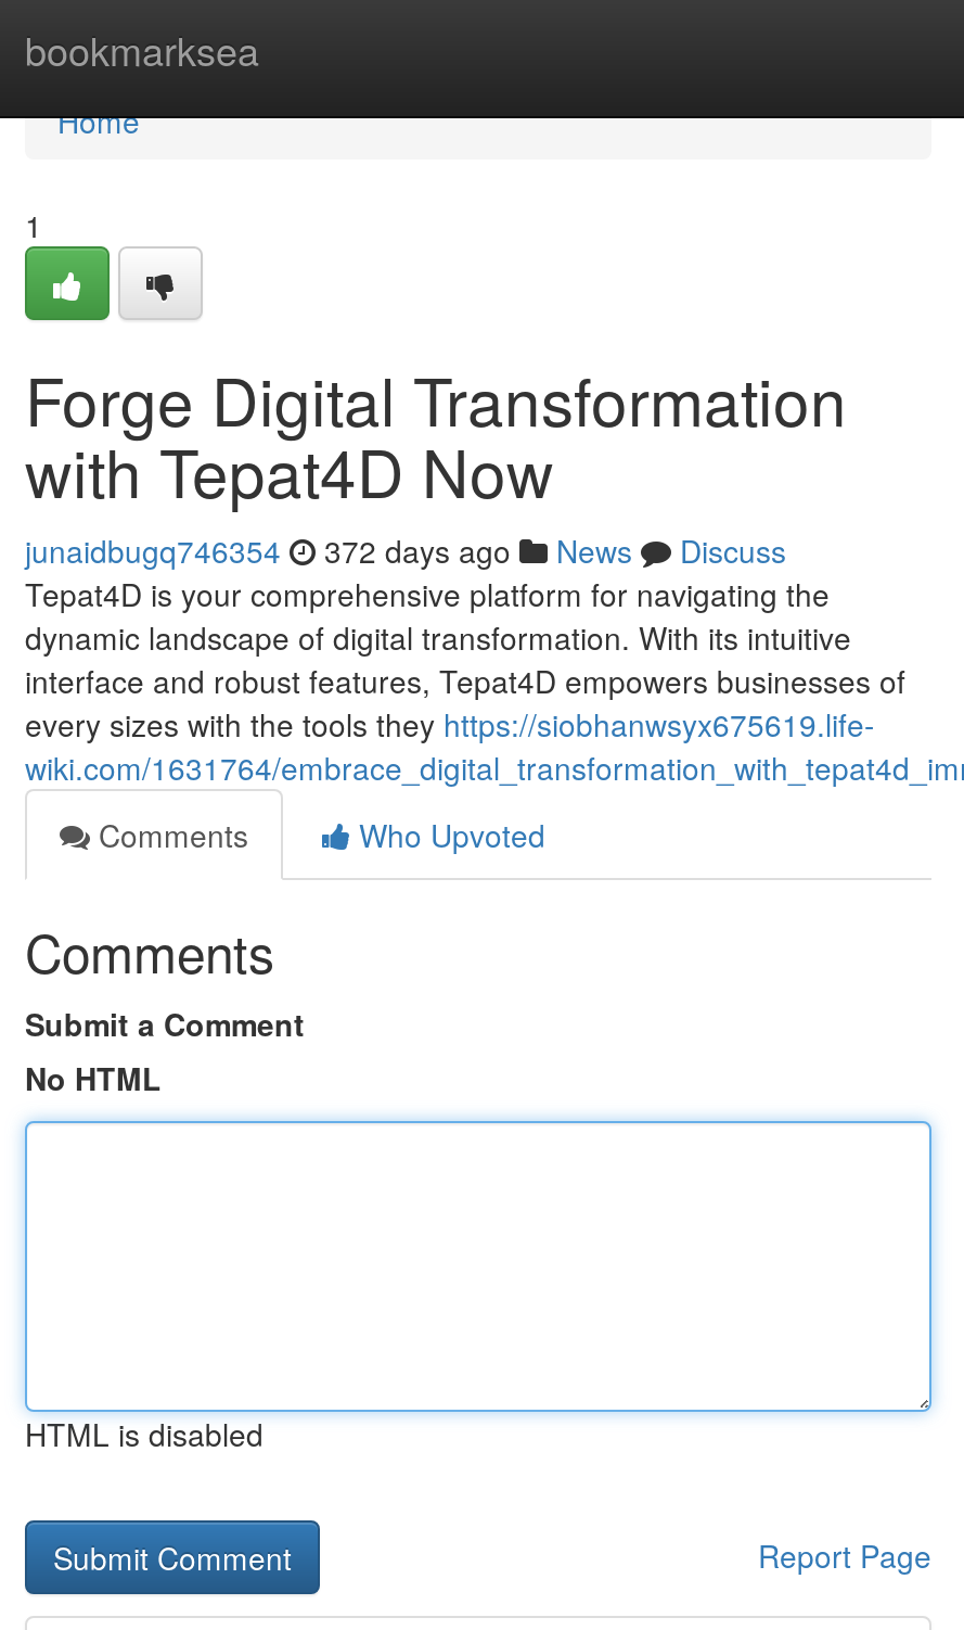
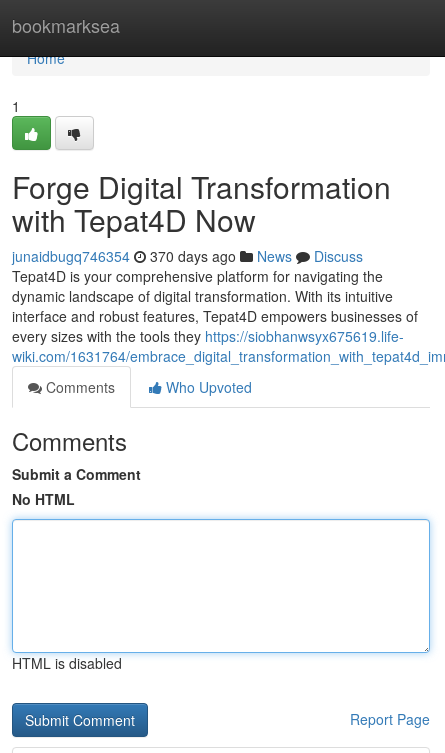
[25,529,786,572] junaidbugq746354 372 days ago News Discuss -> [12,246,363,266] junaidbugq746354 370 days ago News Discuss

